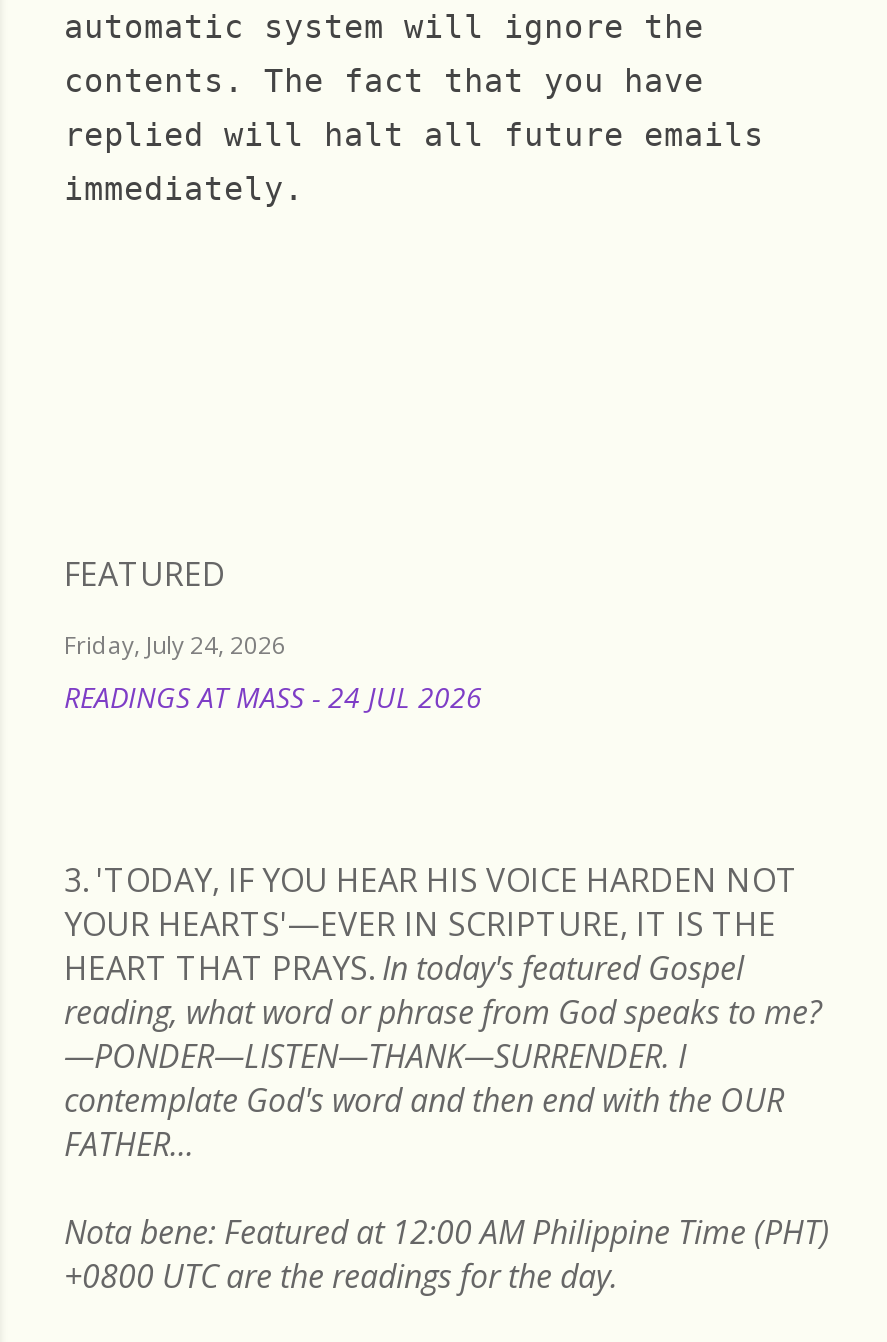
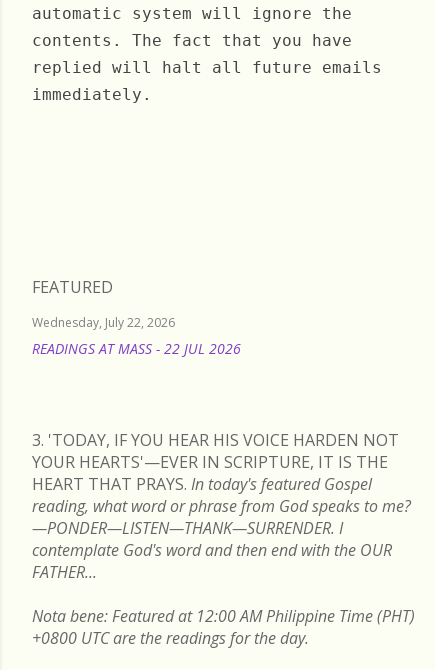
[64,629,286,663] Friday, July 24, 2026 -> [32,314,175,331] Wednesday, July 22, 2026
[64,679,482,717] READINGS AT MASS - 24 JUL 2026 -> [32,339,241,358] READINGS AT MASS - 22 JUL 2026

